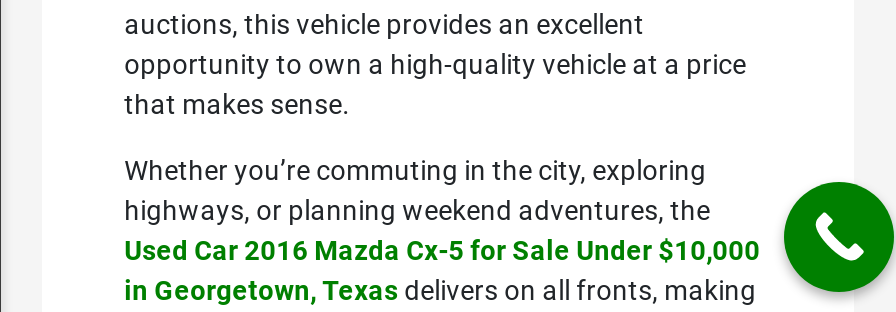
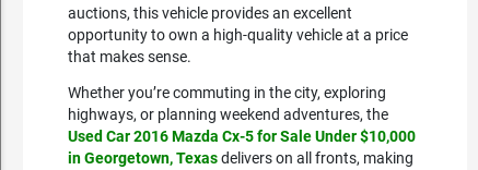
[780,180,890,300] [image] -> none

